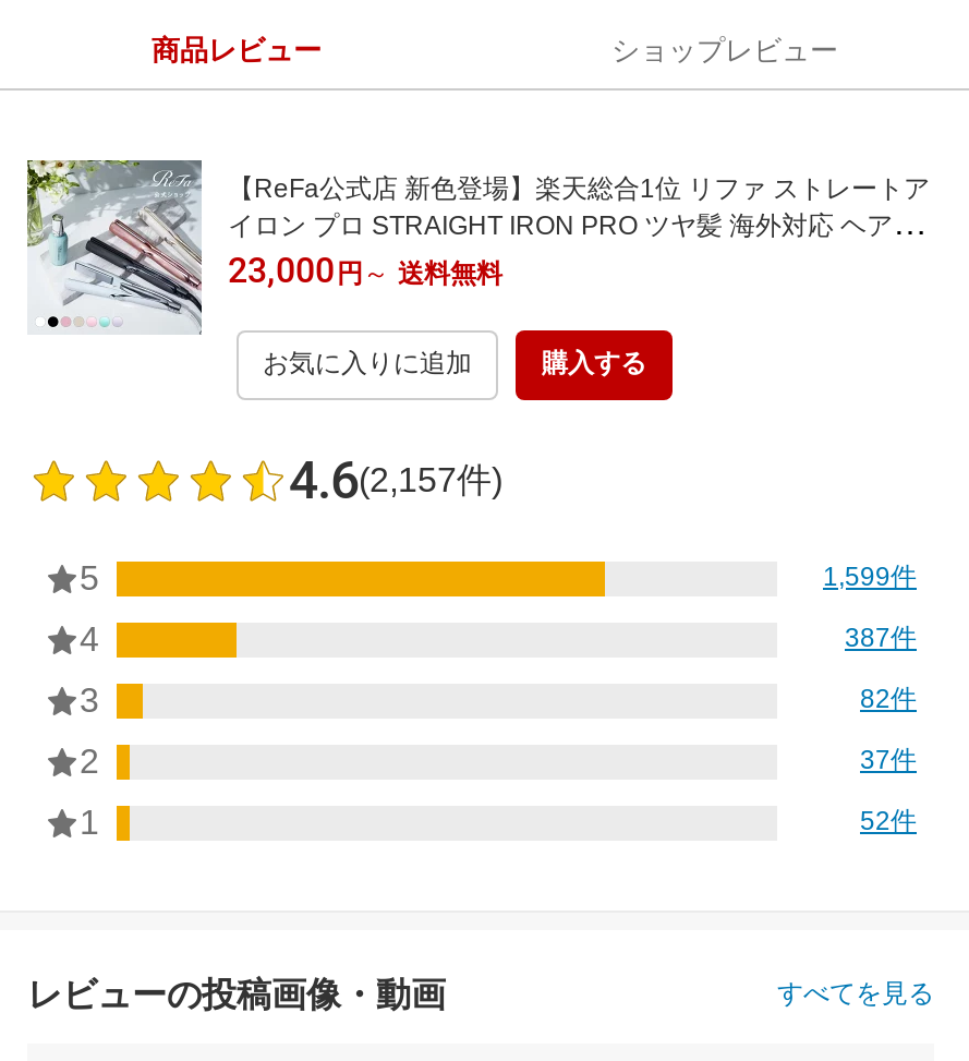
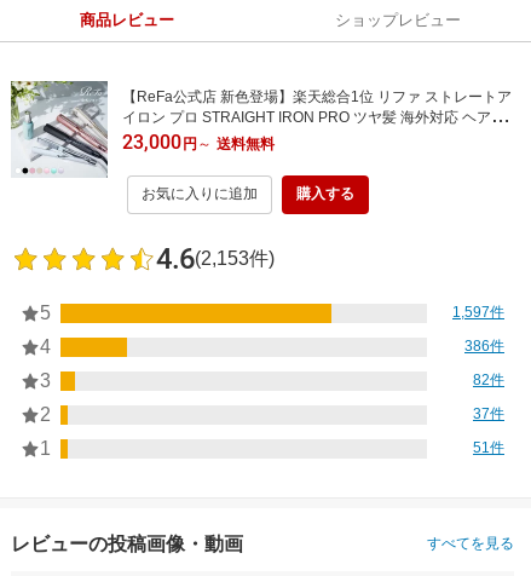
[289,450,502,511] 4.6(2,157件) -> [156,242,275,276] 4.6(2,153件)
[823,562,917,593] 1,599件 -> [452,304,504,321] 1,597件
[845,623,917,654] 387件 -> [464,338,504,355] 386件
[860,806,917,837] 52件 -> [473,440,504,457] 51件

